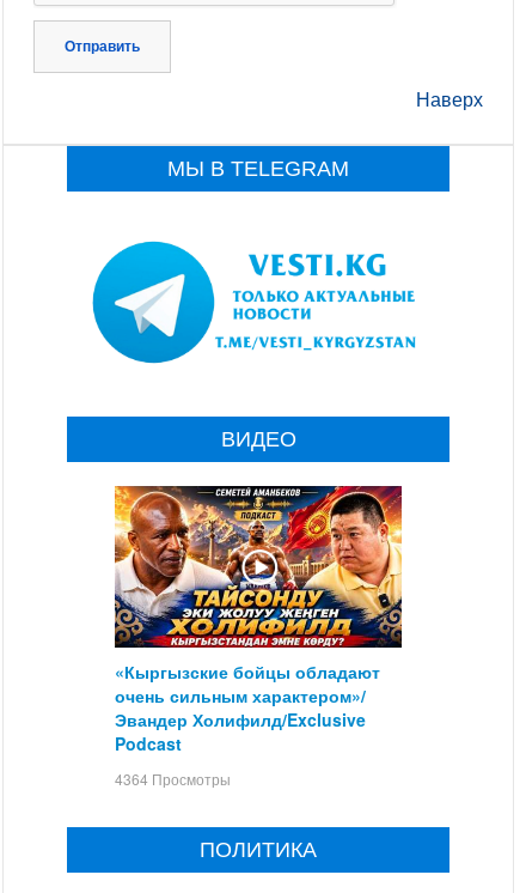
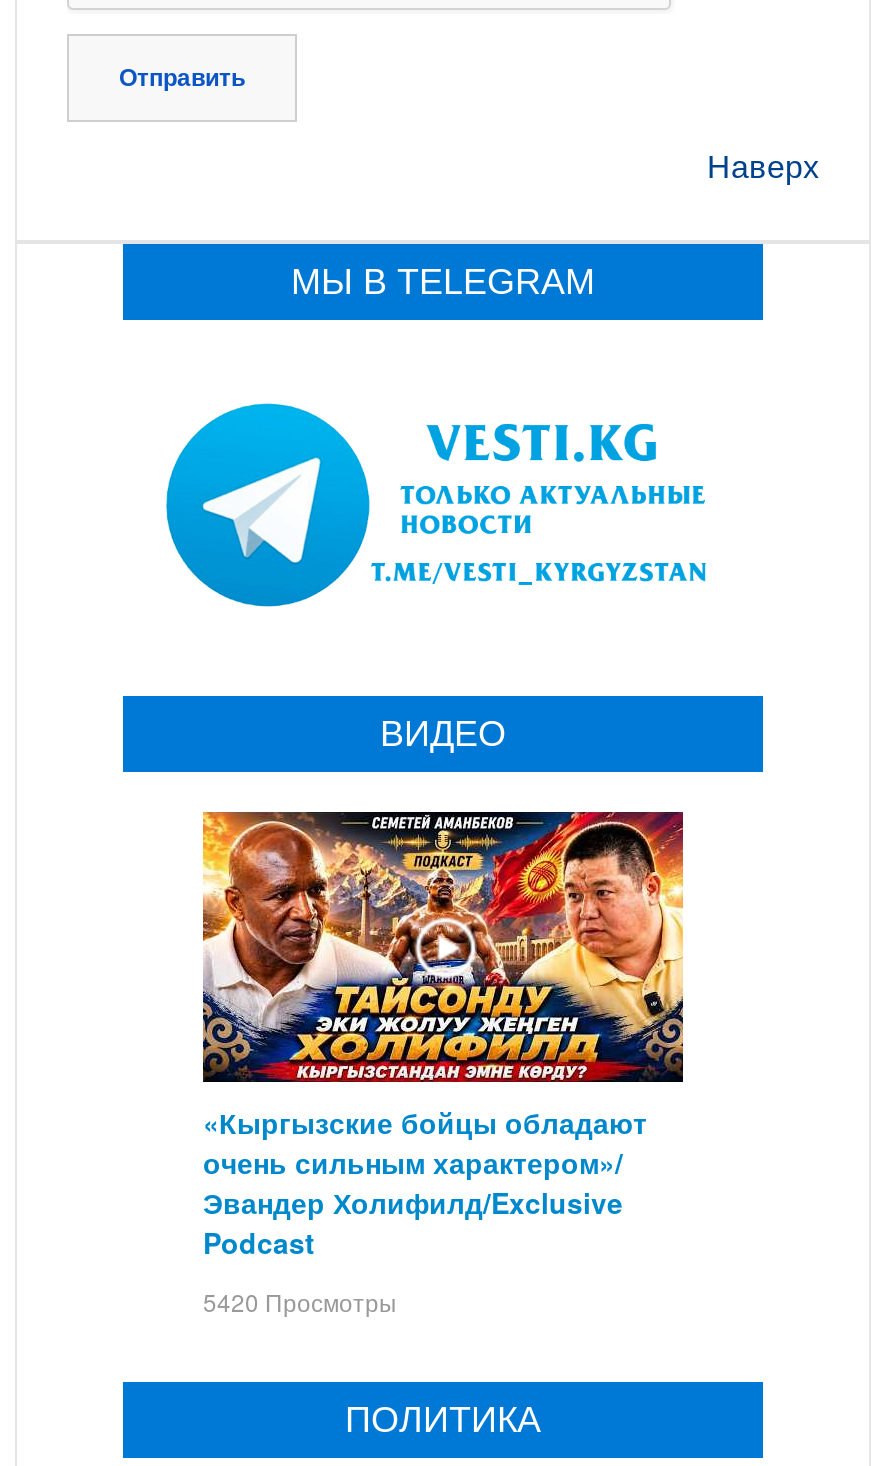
[115,768,231,789] 4364 Просмотры -> [203,1284,397,1318] 5420 Просмотры

